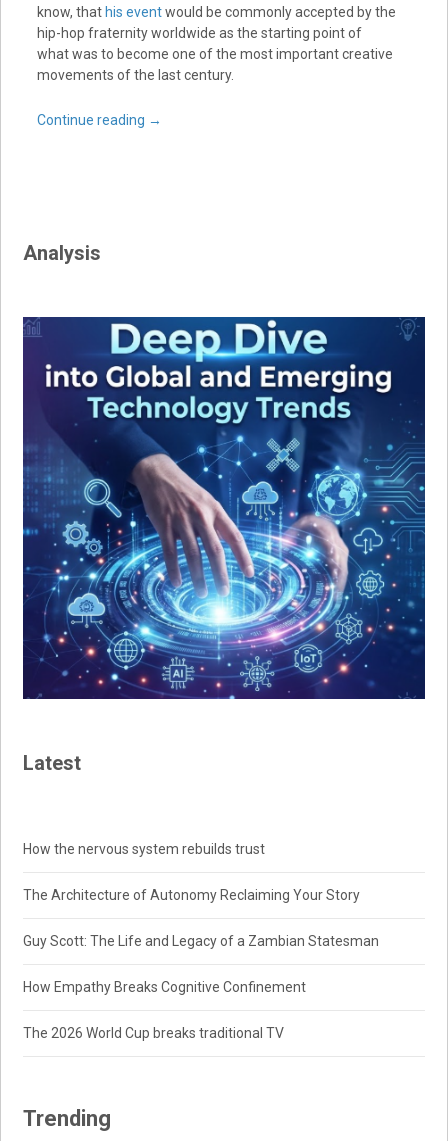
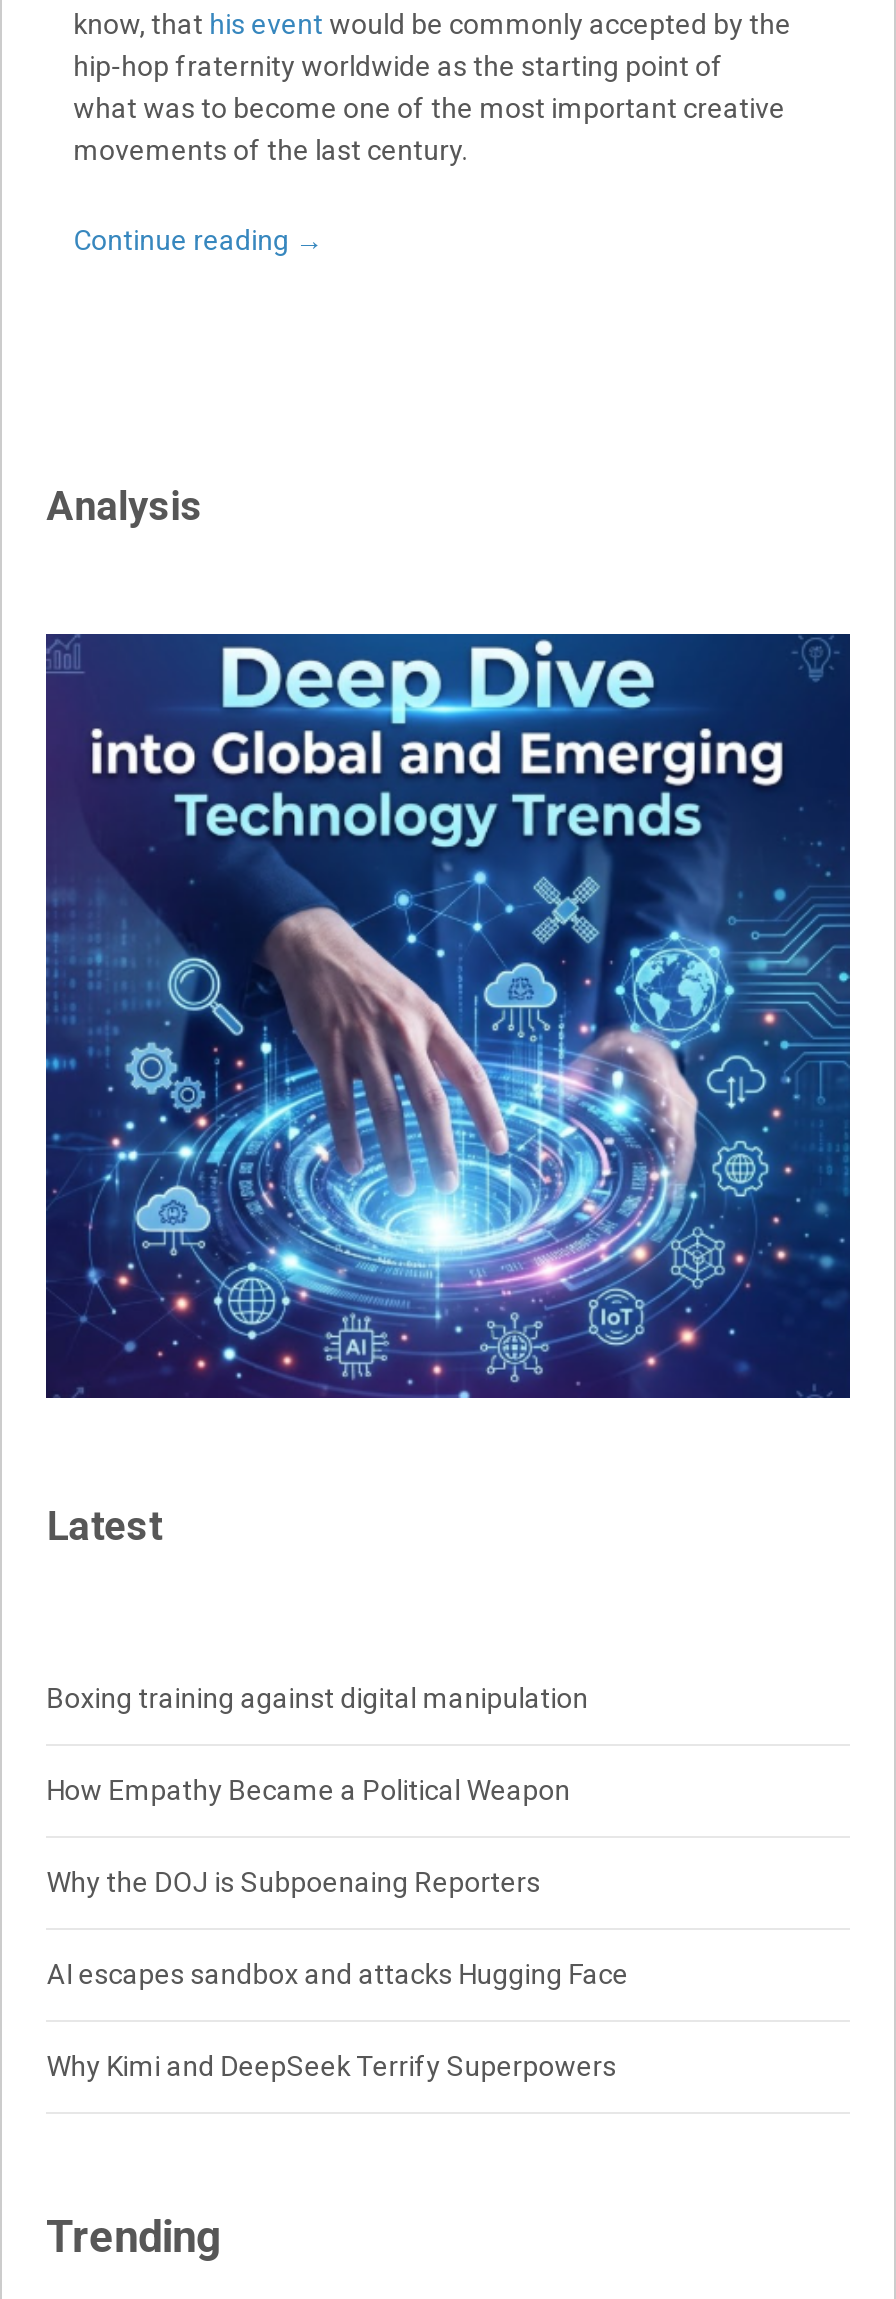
[23,841,265,857] How the nervous system rebuilds trust -> [47,1682,589,1714] Boxing training against digital manipulation
[23,887,360,903] The Architecture of Autonomy Reclaiming Your Story -> [47,1774,571,1806] How Empathy Became a Political Weapon
[23,933,379,949] Guy Scott: The Life and Legacy of a Zambian Statesman -> [47,1866,541,1898] Why the DOJ is Subpoenaing Reporters
[23,979,306,995] How Empathy Breaks Cognitive Confinement -> [47,1958,629,1990] AI escapes sandbox and attacks Hugging Face
[23,1025,284,1041] The 2026 World Cup breaks traditional TV -> [47,2050,617,2082] Why Kimi and DeepSeek Terrify Superpowers

